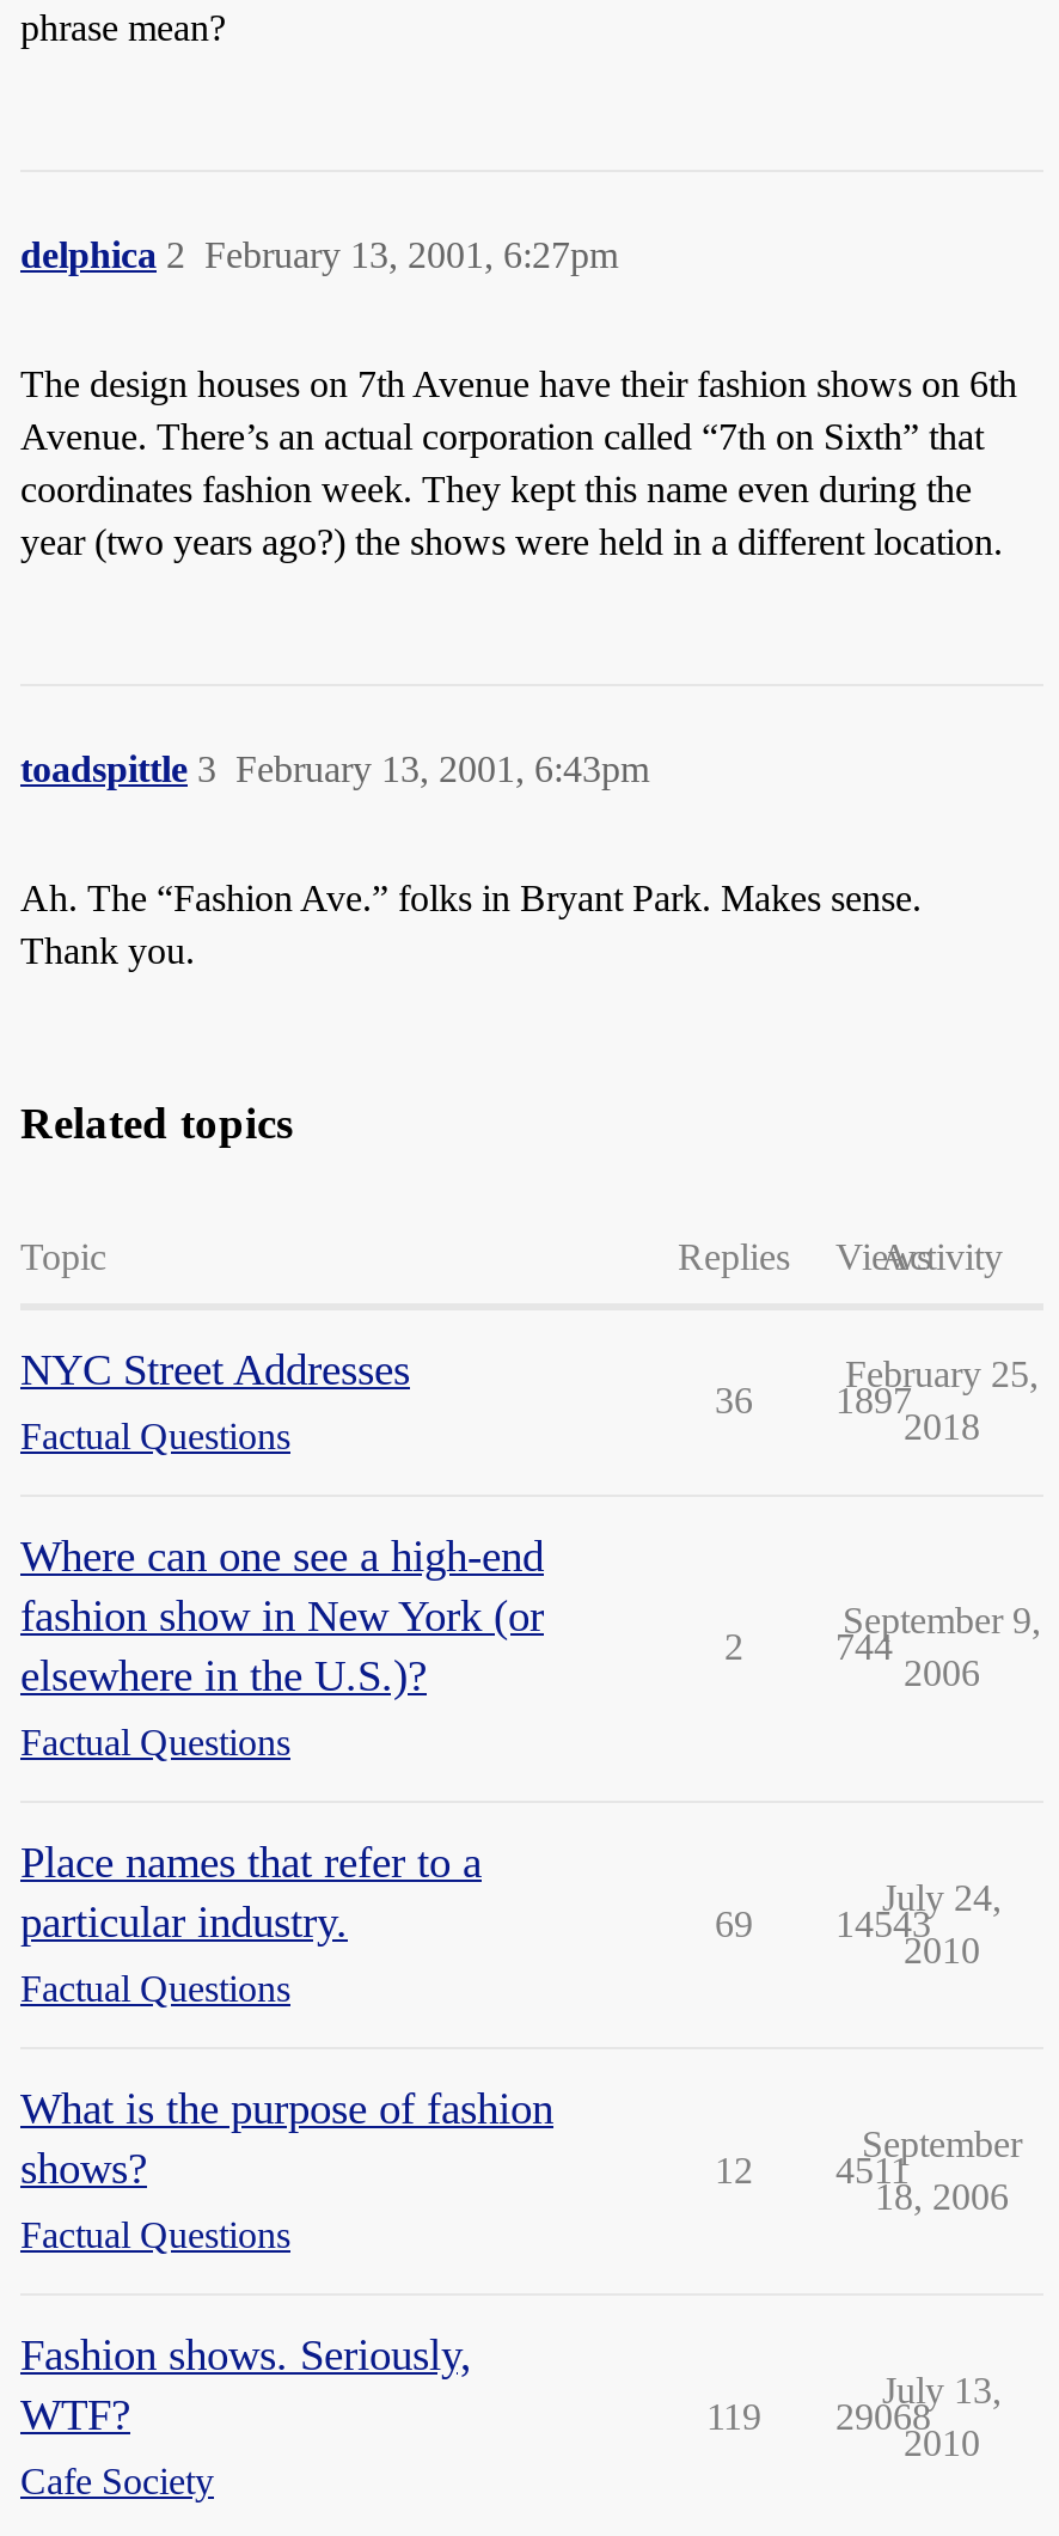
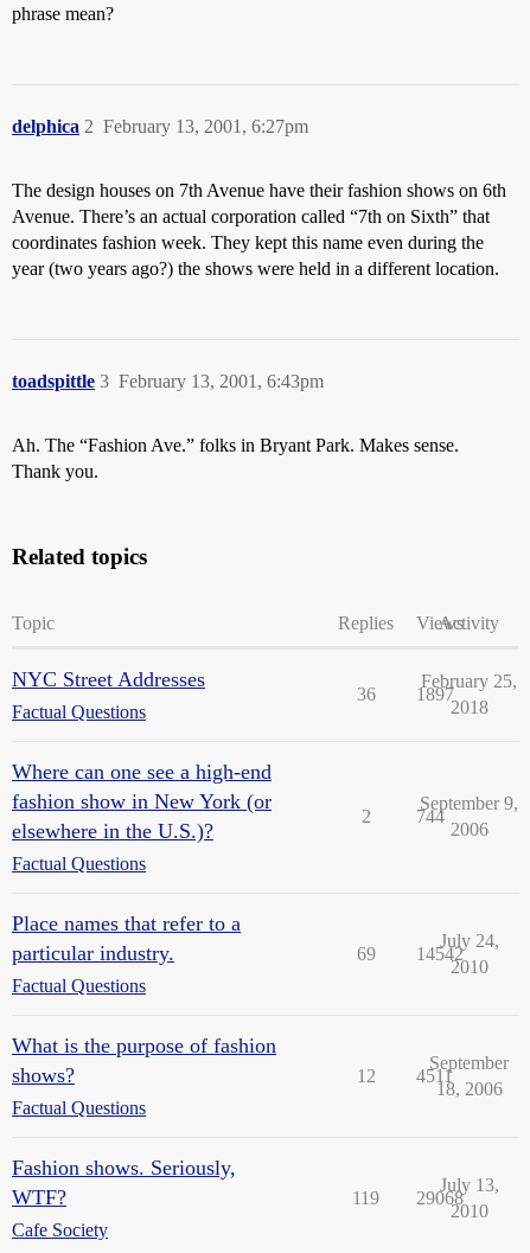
[835,1903,931,1944] 14543 -> [416,944,464,964] 14542

